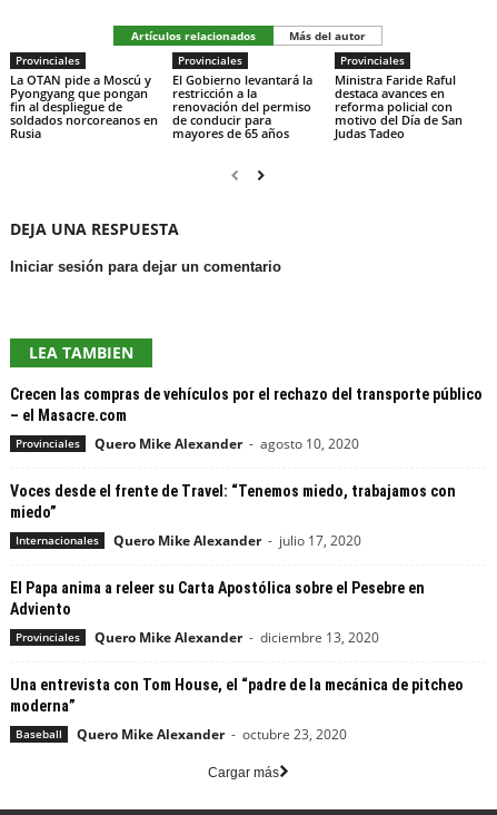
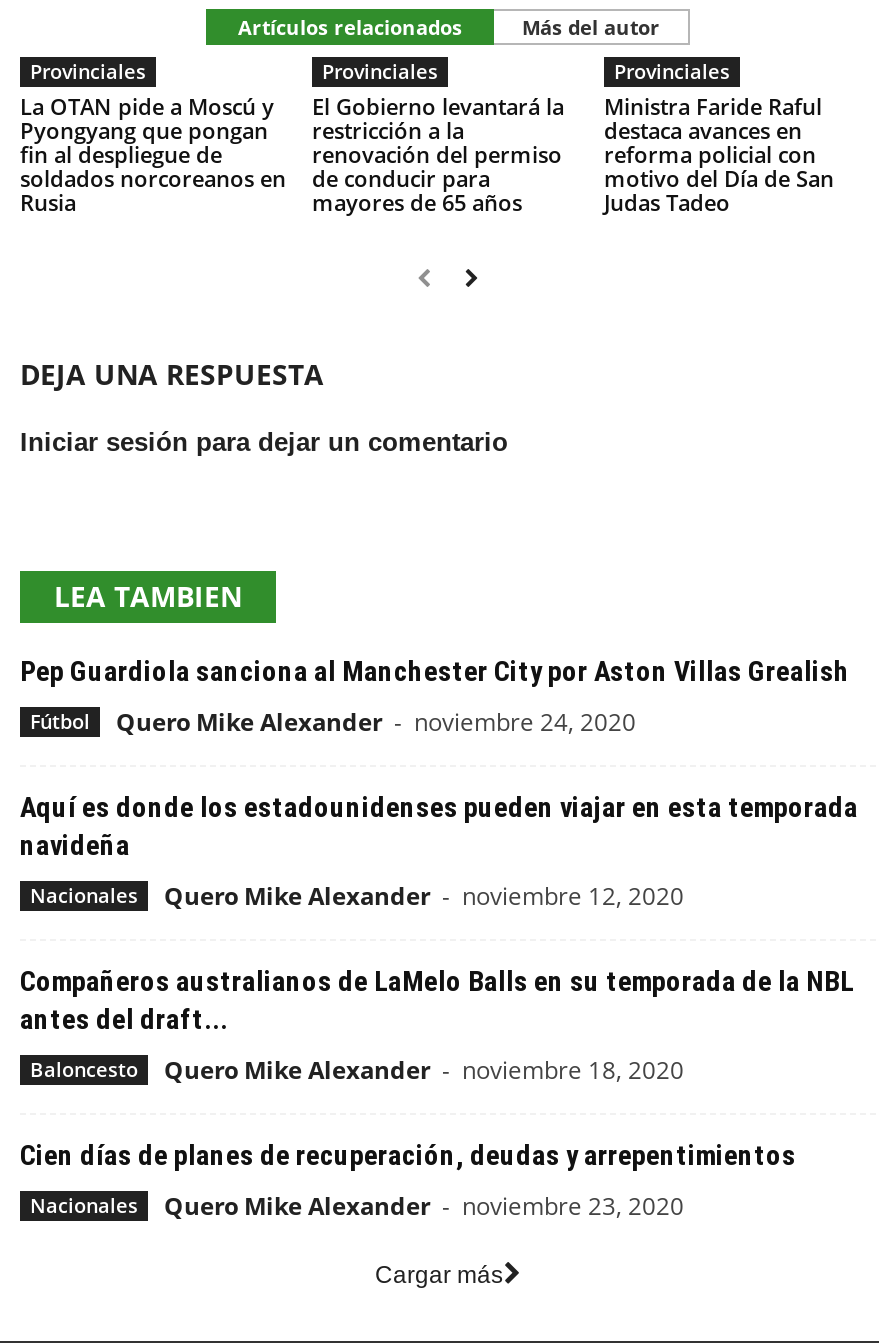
[10,385,483,424] Crecen las compras de vehículos por el rechazo del transporte público | – el Masacre.com -> [20,655,850,687] Pep Guardiola sanciona al Manchester City por Aston Villas Grealish
[16,434,359,453] Provinciales | Quero Mike Alexander - agosto 10, 2020 -> [30,705,636,739] Fútbol | Quero Mike Alexander - noviembre 24, 2020
[10,482,456,521] Voces desde el frente de Travel: “Tenemos miedo, trabajamos con | miedo” -> [20,791,858,861] Aquí es donde los estadounidenses pueden viajar en esta temporada | navideña
[16,531,361,550] Internacionales | Quero Mike Alexander - julio 17, 2020 -> [30,879,684,913] Nacionales | Quero Mike Alexander - noviembre 12, 2020
[10,579,425,618] El Papa anima a releer su Carta Apostólica sobre el Pesebre en | Adviento -> [20,965,854,1035] Compañeros australianos de LaMelo Balls en su temporada de la NBL | antes del draft...
[16,628,379,647] Provinciales | Quero Mike Alexander - diciembre 13, 2020 -> [30,1053,684,1087] Baloncesto | Quero Mike Alexander - noviembre 18, 2020
[10,676,464,715] Una entrevista con Tom House, el “padre de la mecánica de pitcheo | moderna” -> [20,1139,796,1171] Cien días de planes de recuperación, deudas y arrepentimientos
[16,725,347,744] Baseball | Quero Mike Alexander - octubre 23, 2020 -> [30,1189,684,1223] Nacionales | Quero Mike Alexander - noviembre 23, 2020

